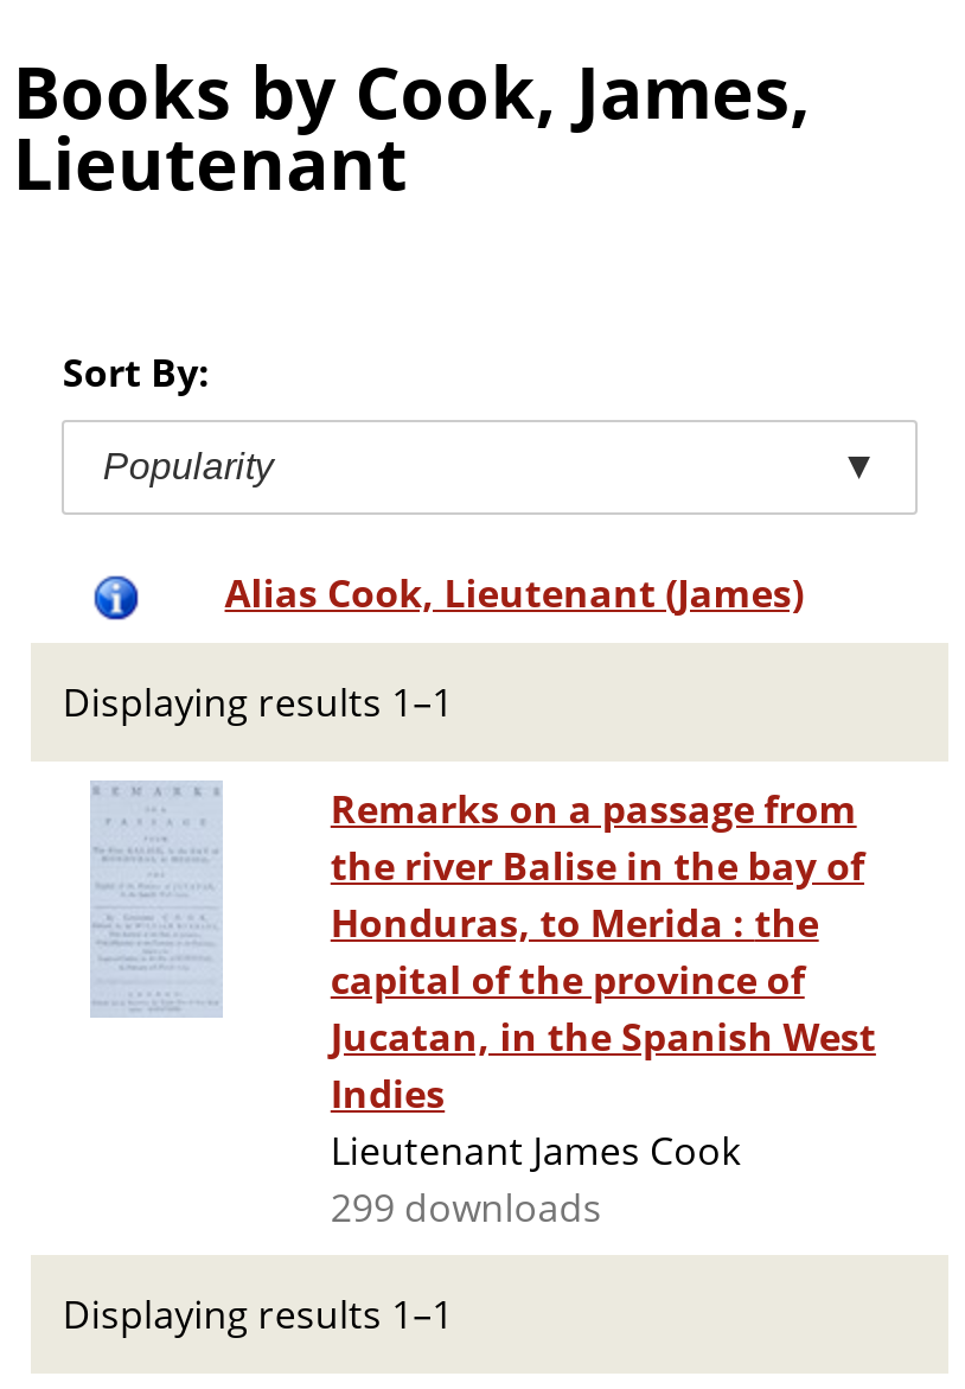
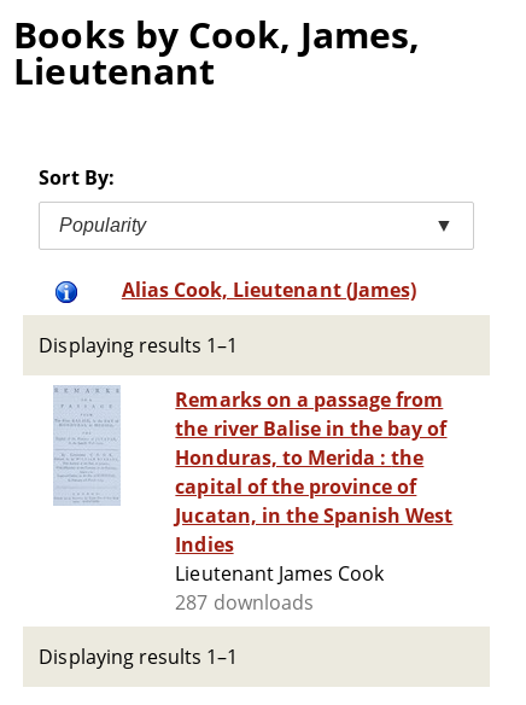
[331,1182,602,1234] 299 downloads -> [175,589,314,616] 287 downloads

